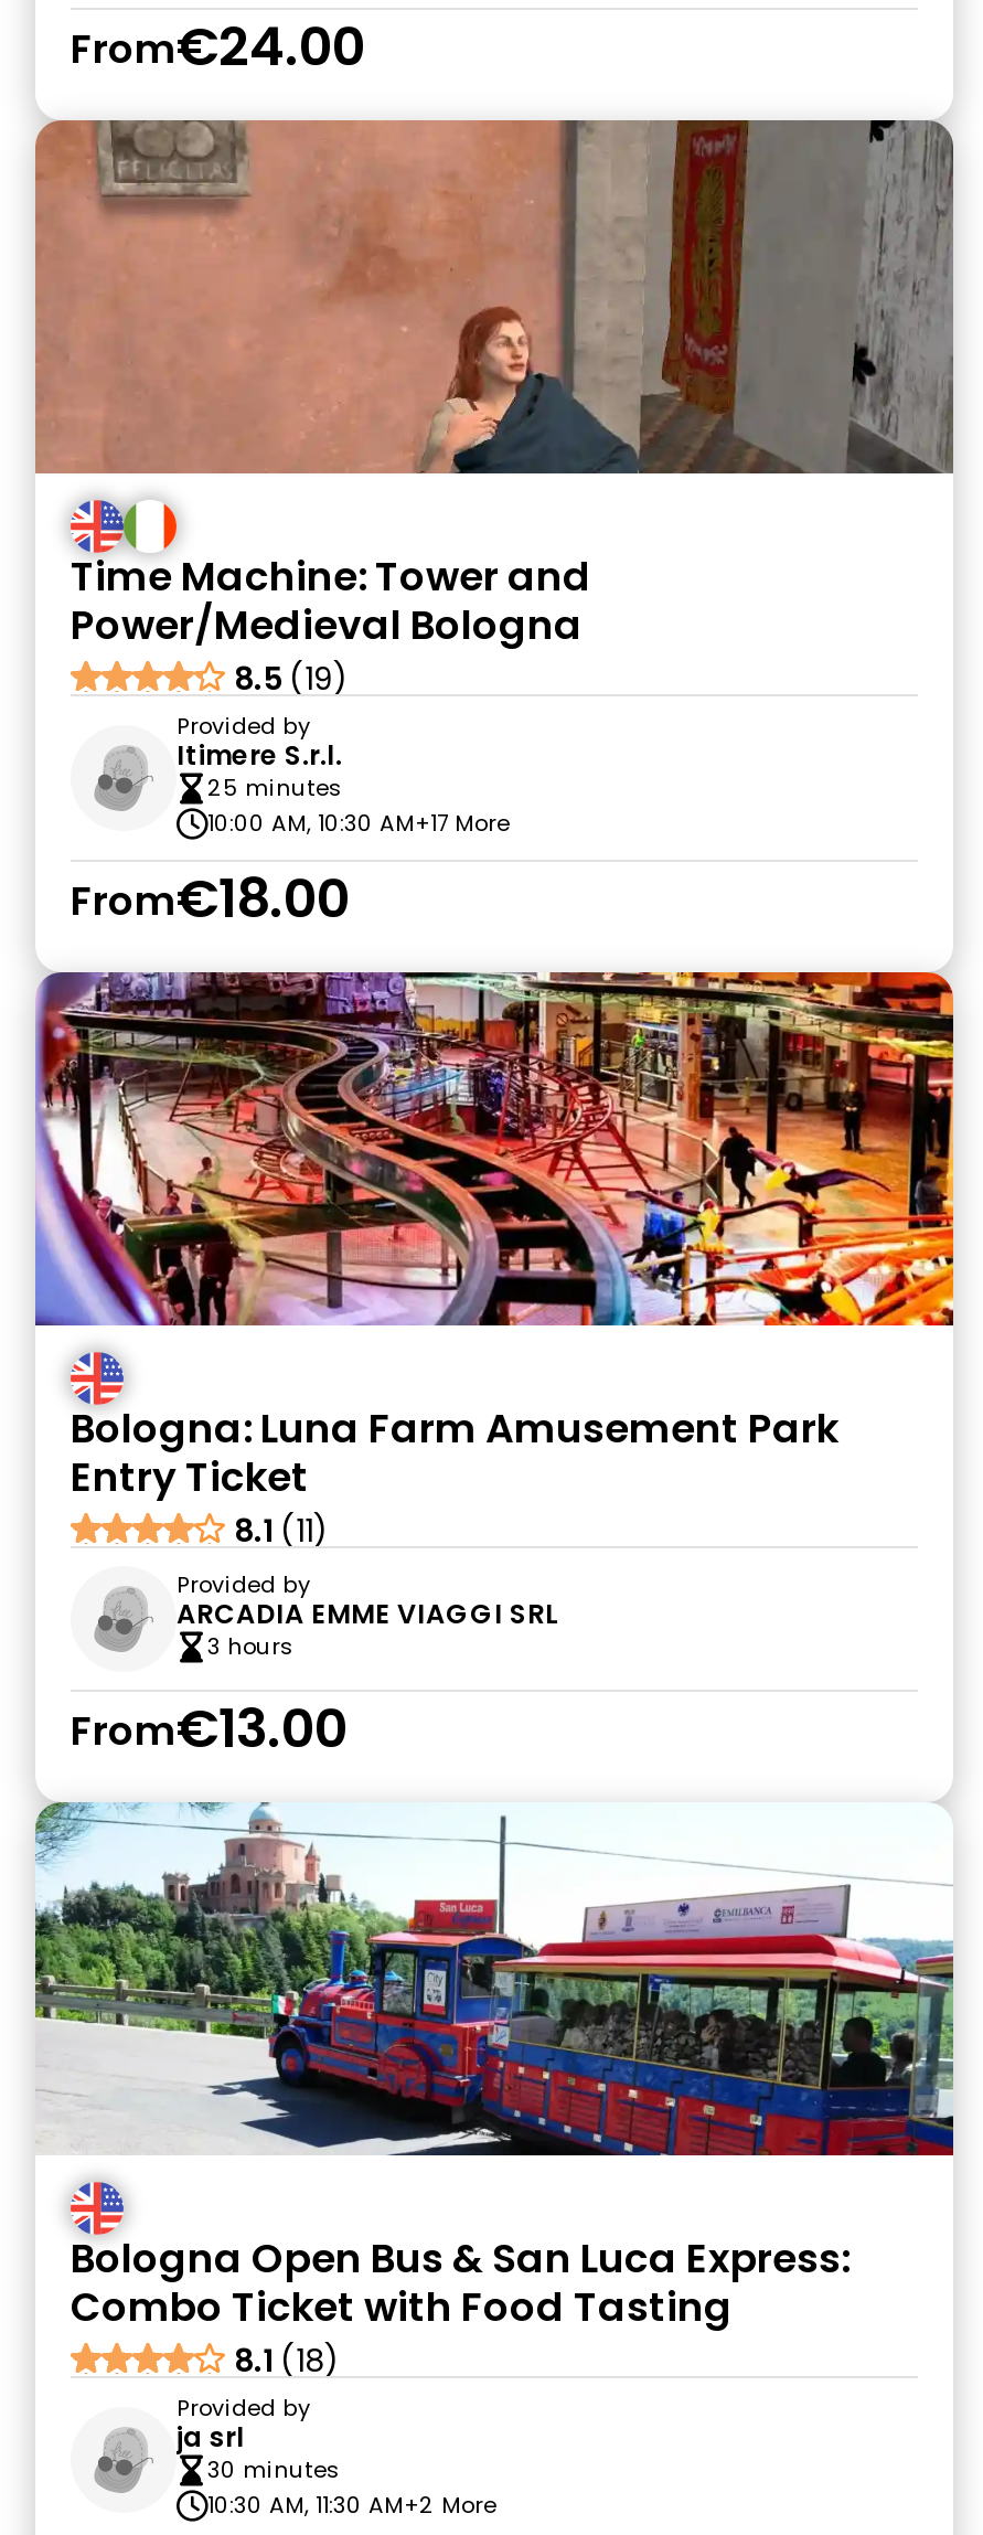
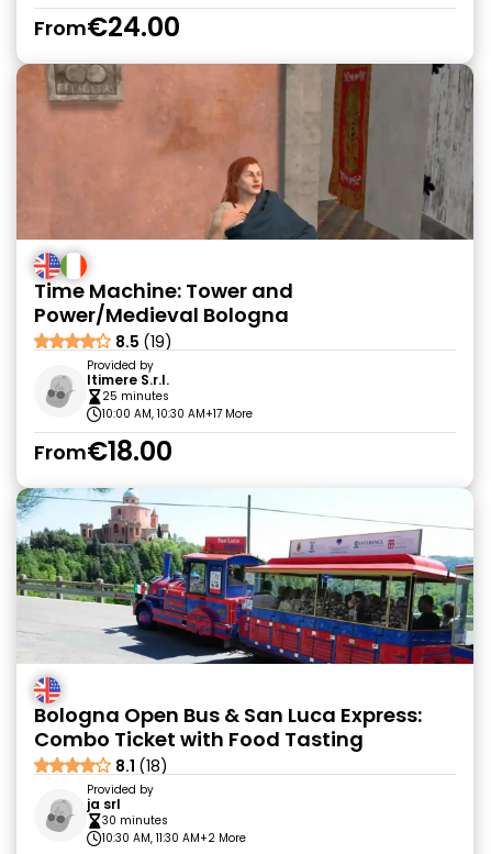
[33,970,955,1765] [image] | Bologna: Luna Farm Amusement Park | Entry Ticket | 8.1 (11) | Provided by | ARCADIA EMME VIAGGI SRL | 3 hours | From€13.00 -> none

